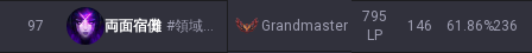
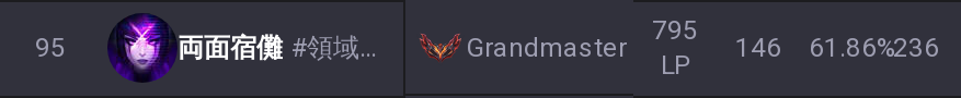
[27,18,44,34] 97 -> [35,33,66,63] 95

